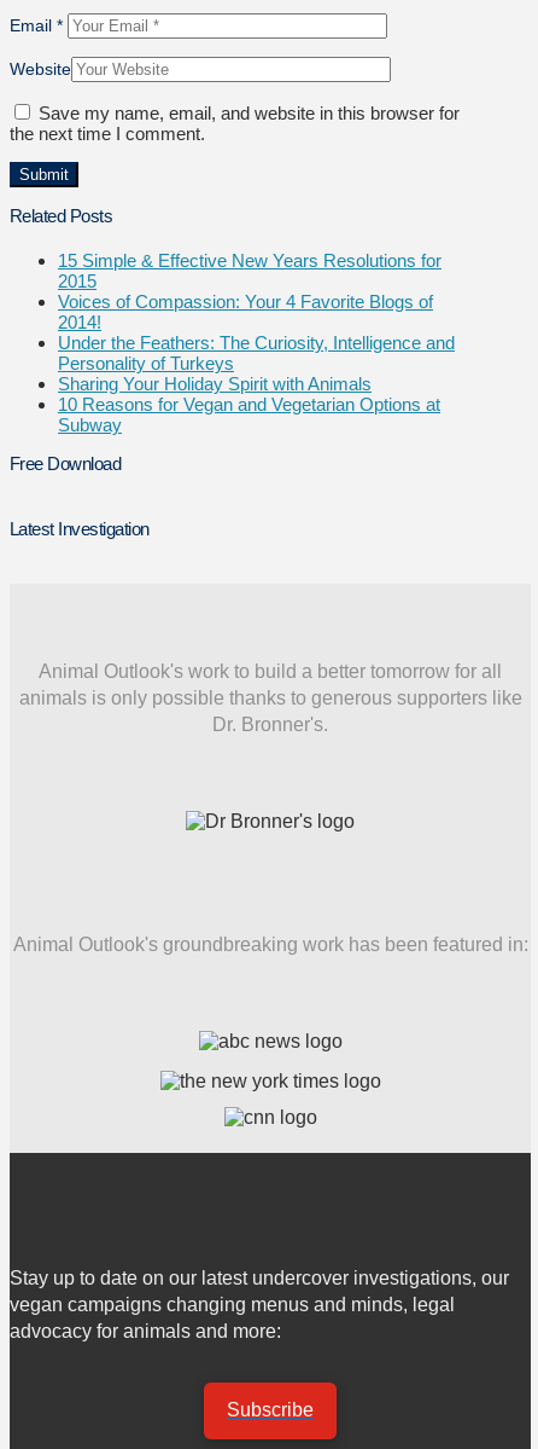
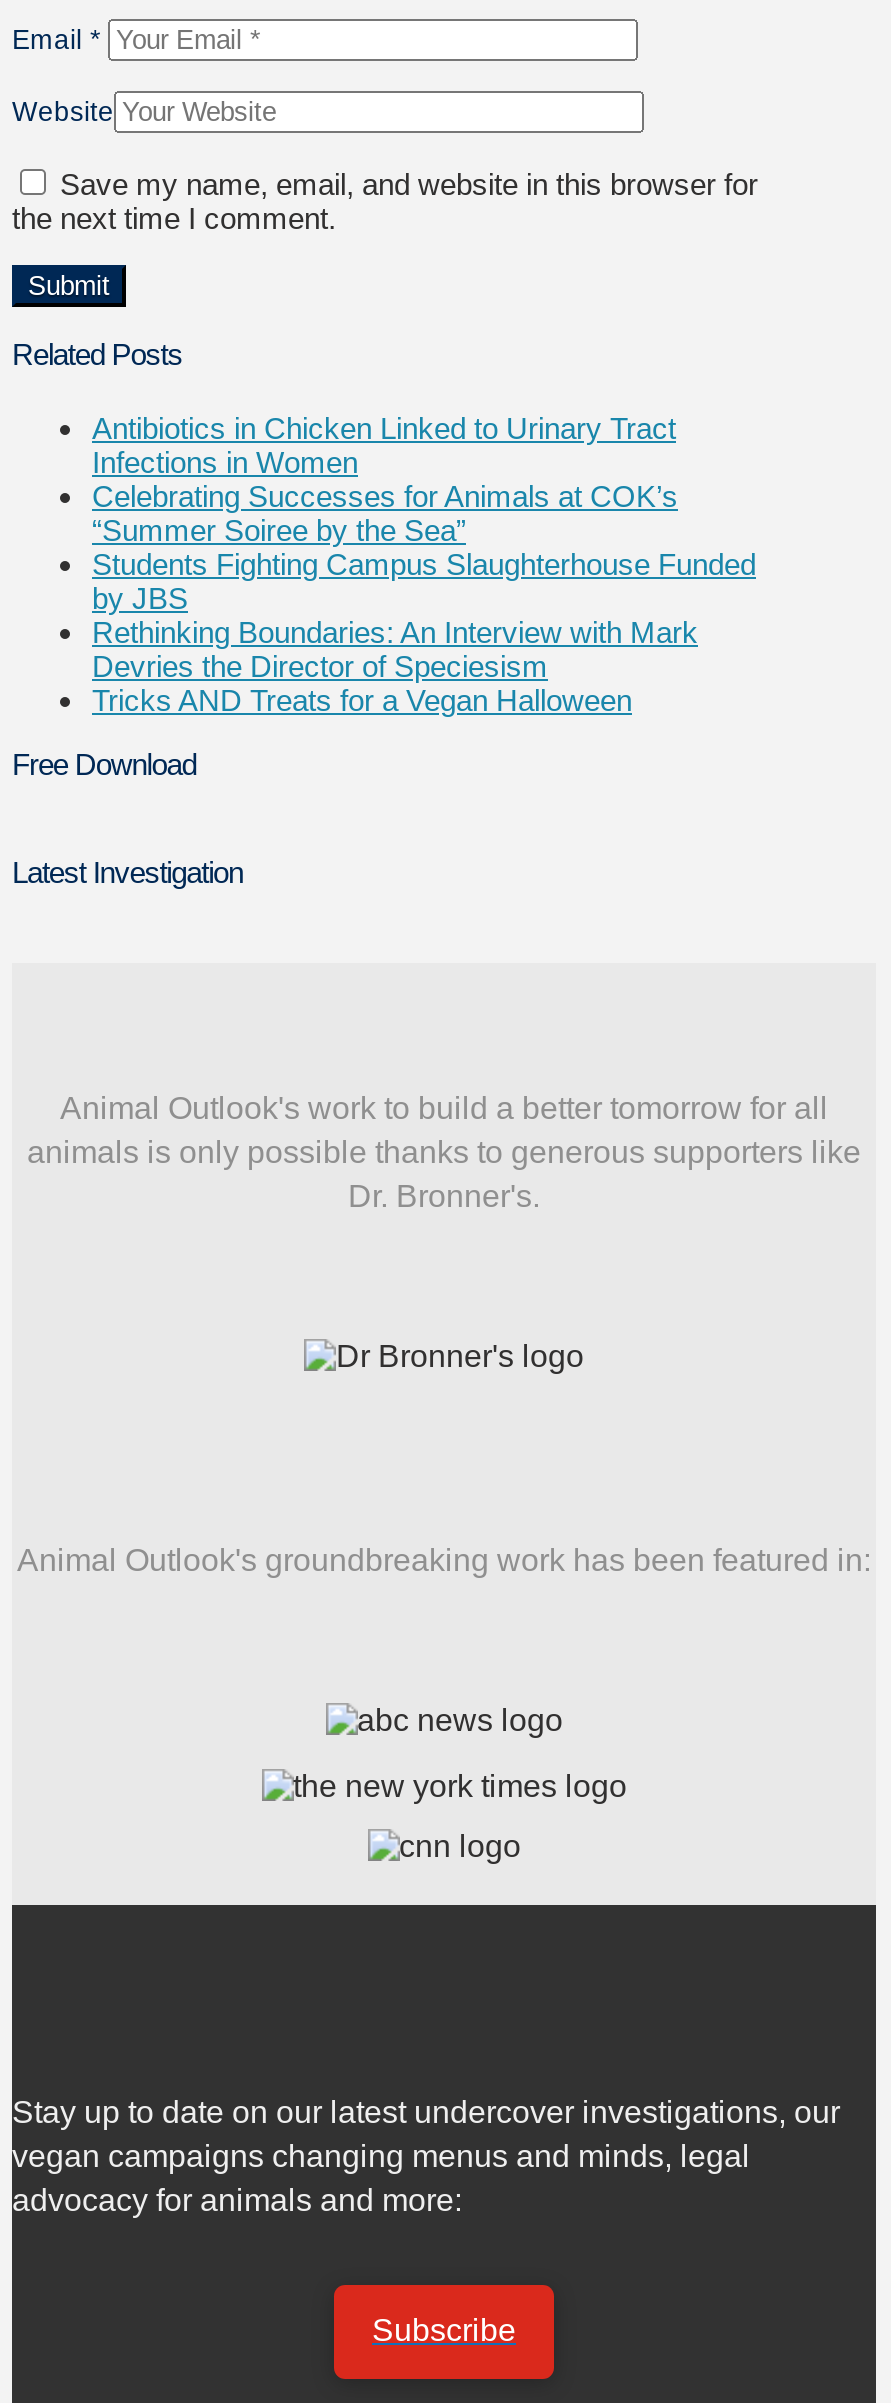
[58,251,455,435] 15 Simple & Effective New Years Resolutions for | 2015 | Voices of Compassion: Your 4 Favorite Blogs of | 2014! | Under the Feathers: The Curiosity, Intelligence and | Personality of Turkeys | Sharing Your Holiday Spirit with Animals | 10 Reasons for Vegan and Vegetarian Options at | Subway -> [92,412,756,718] Antibiotics in Chicken Linked to Urinary Tract | Infections in Women | Celebrating Successes for Animals at COK’s | “Summer Soiree by the Sea” | Students Fighting Campus Slaughterhouse Funded | by JBS | Rethinking Boundaries: An Interview with Mark | Devries the Director of Speciesism | Tricks AND Treats for a Vegan Halloween

